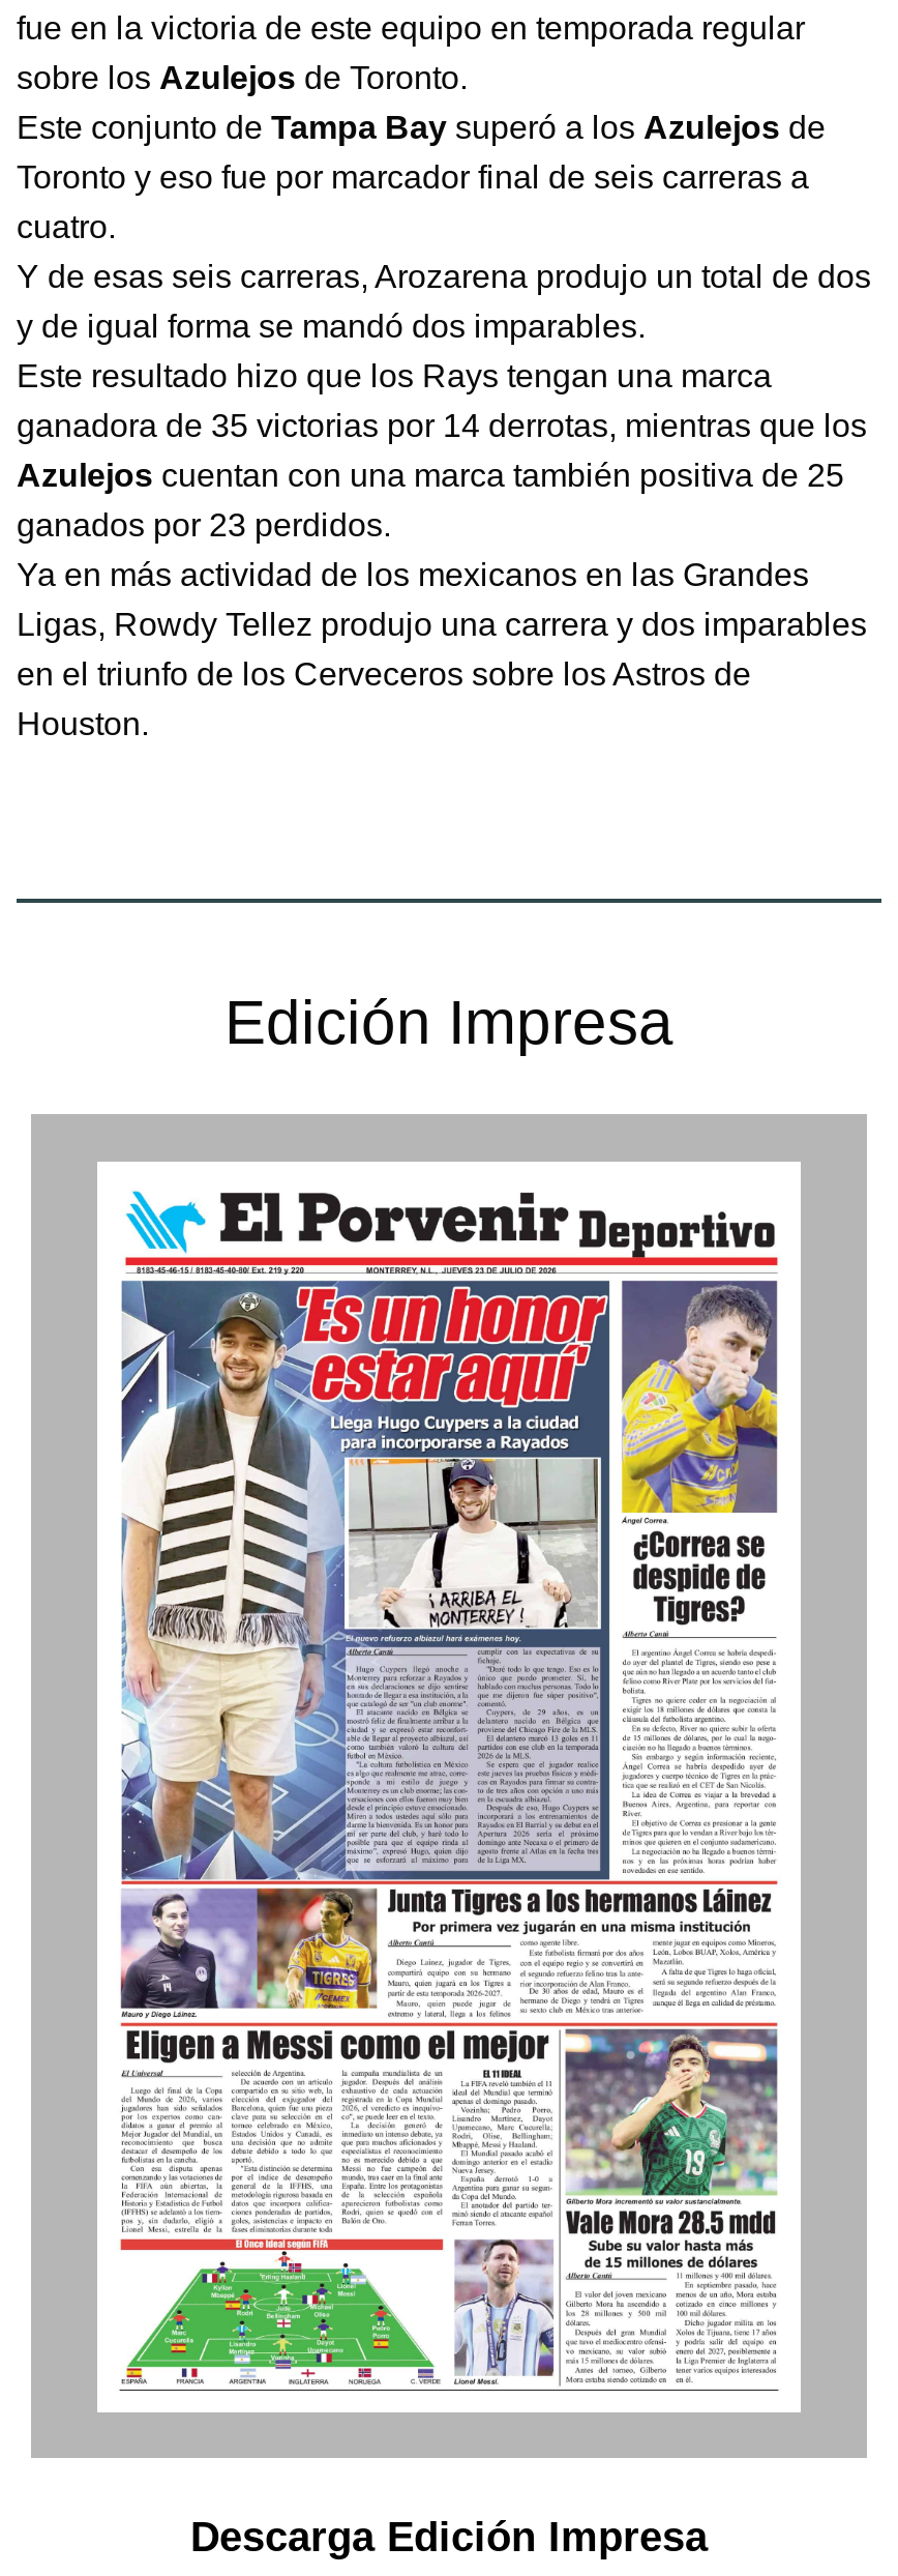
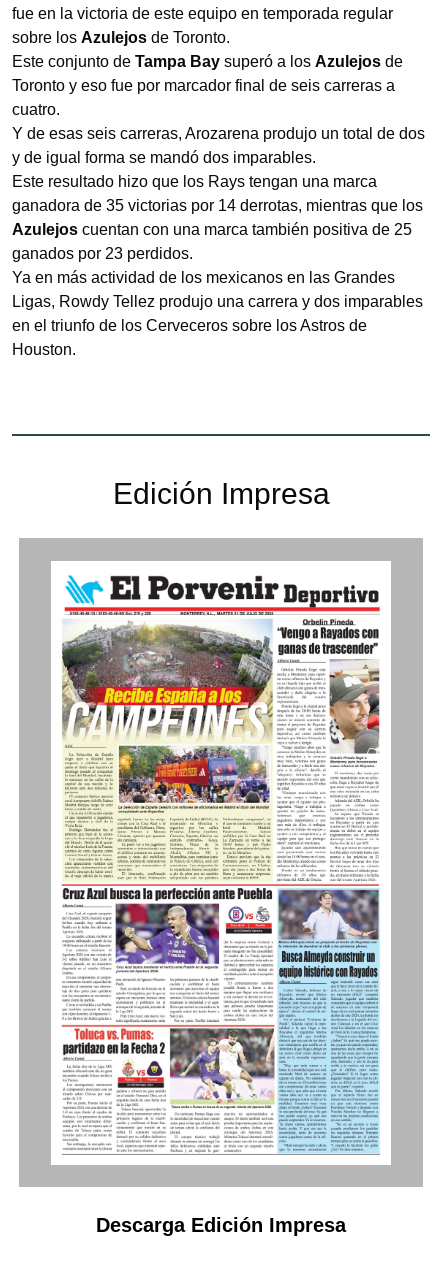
[118,1265,780,2390] [image] -> [61,611,380,1153] [image]

